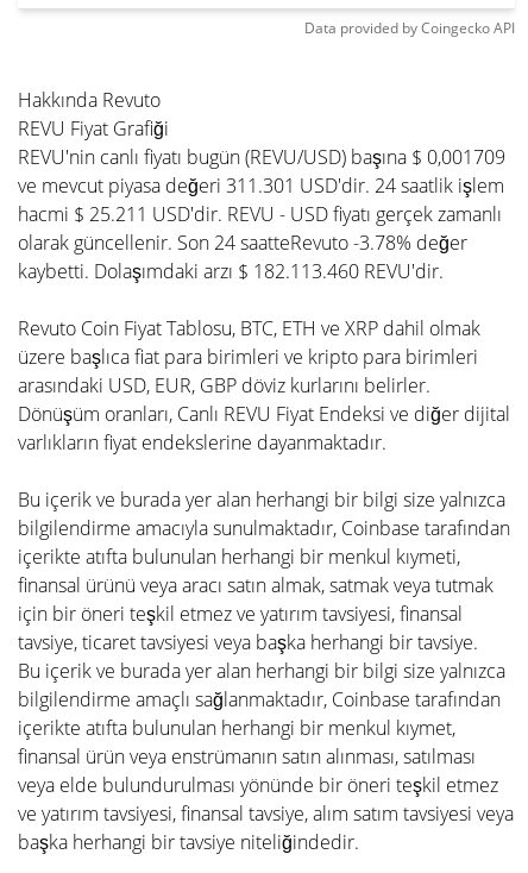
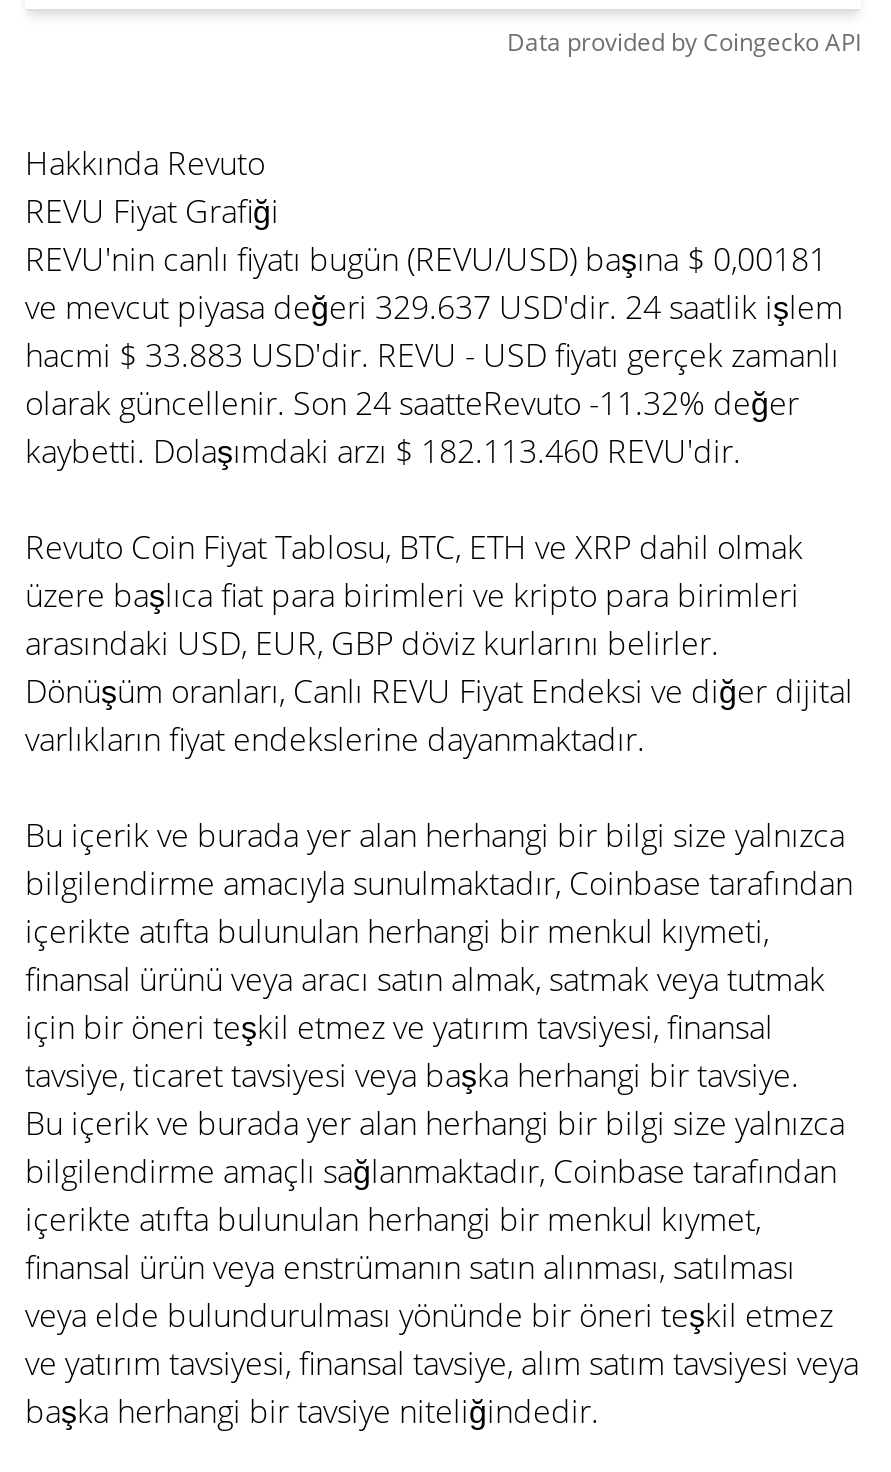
[18,144,505,170] REVU'nin canlı fiyatı bugün (REVU/USD) başına $ 0,001709 -> [25,237,827,281] REVU'nin canlı fiyatı bugün (REVU/USD) başına $ 0,00181
[18,172,504,199] ve mevcut piyasa değeri 311.301 USD'dir. 24 saatlik işlem -> [25,285,843,329] ve mevcut piyasa değeri 329.637 USD'dir. 24 saatlik işlem
[18,201,502,227] hacmi $ 25.211 USD'dir. REVU - USD fiyatı gerçek zamanlı -> [25,333,839,377] hacmi $ 33.883 USD'dir. REVU - USD fiyatı gerçek zamanlı
[18,230,467,256] olarak güncellenir. Son 24 saatteRevuto -3.78% değer -> [25,381,799,425] olarak güncellenir. Son 24 saatteRevuto -11.32% değer

